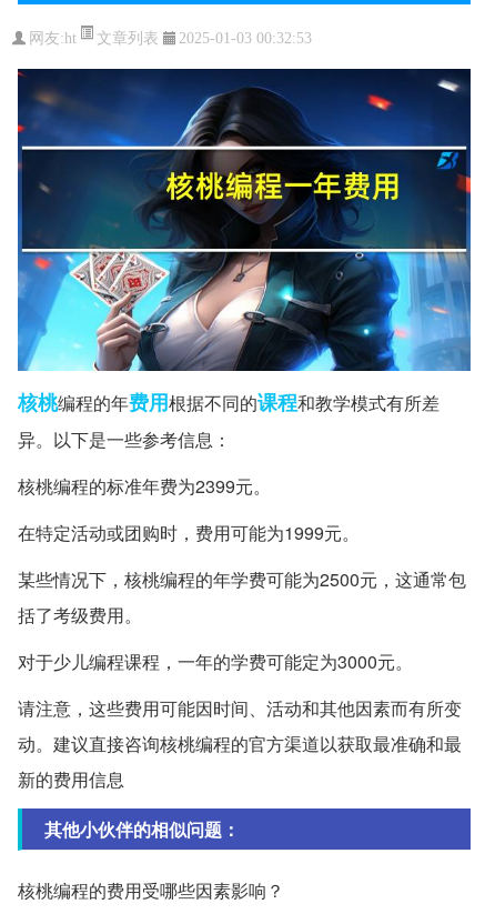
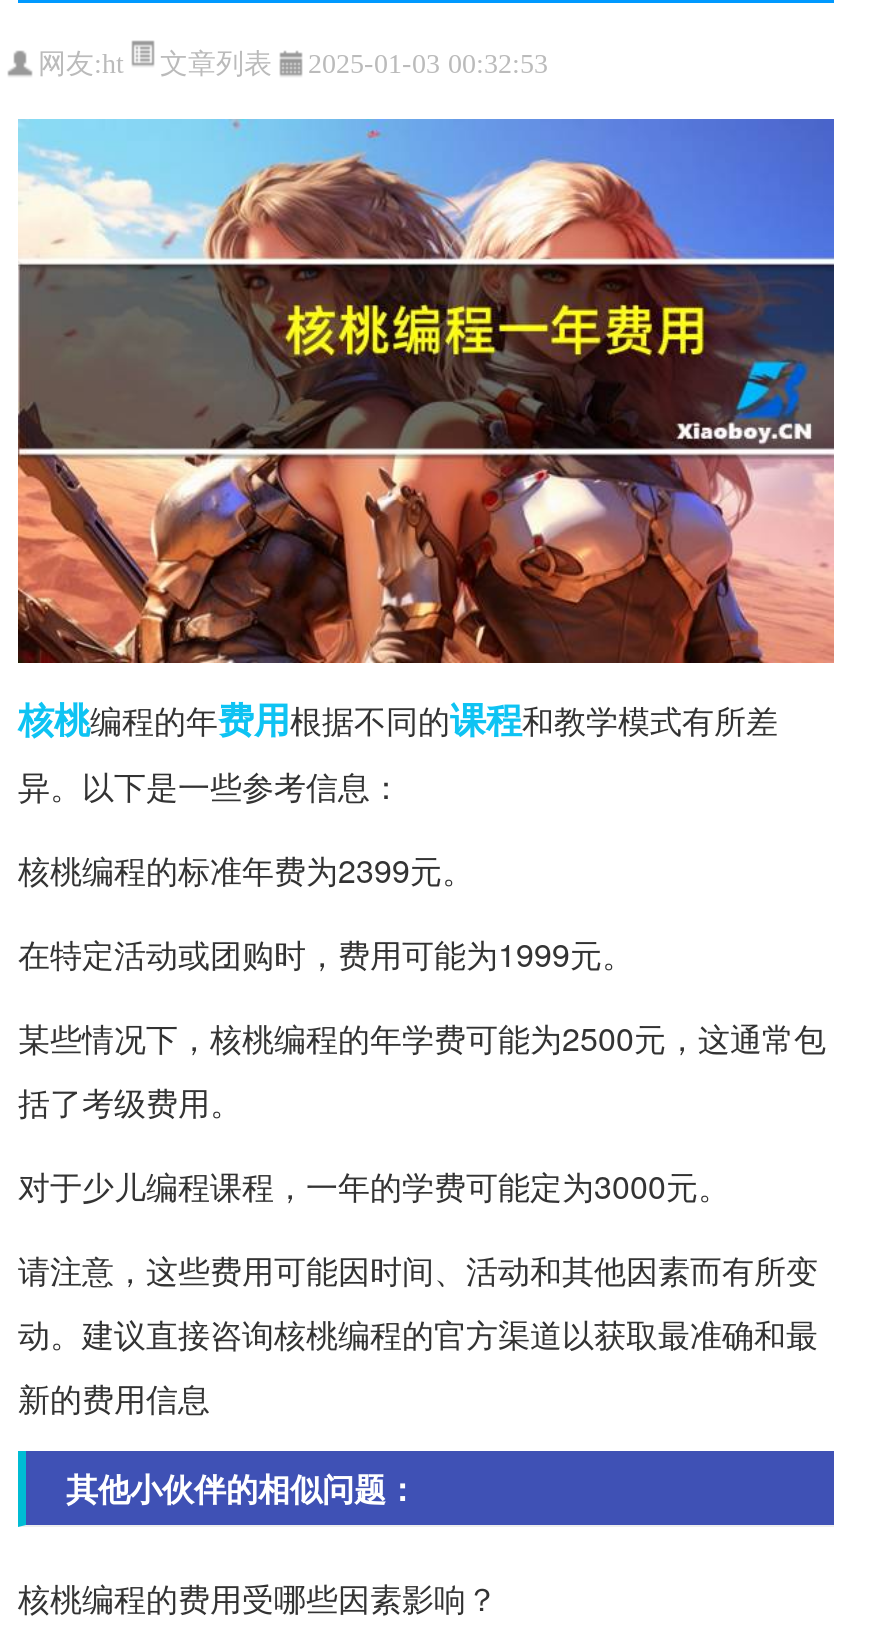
[17,68,472,372] [image] -> [16,117,836,665] [image]

